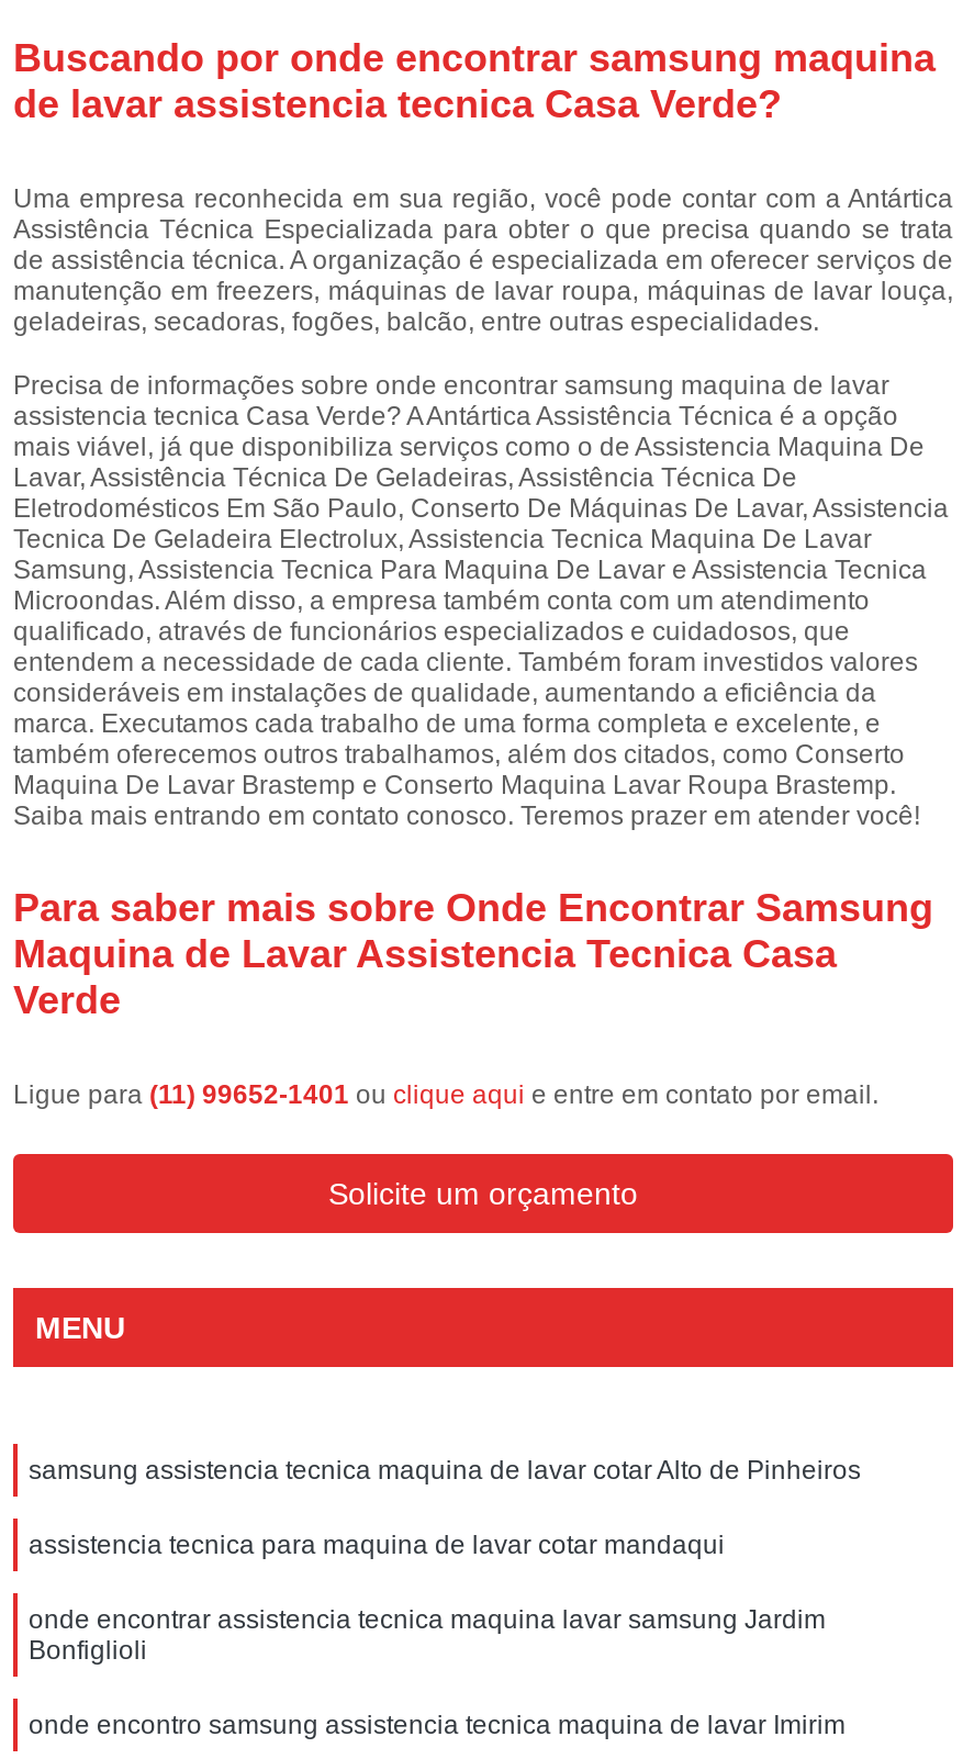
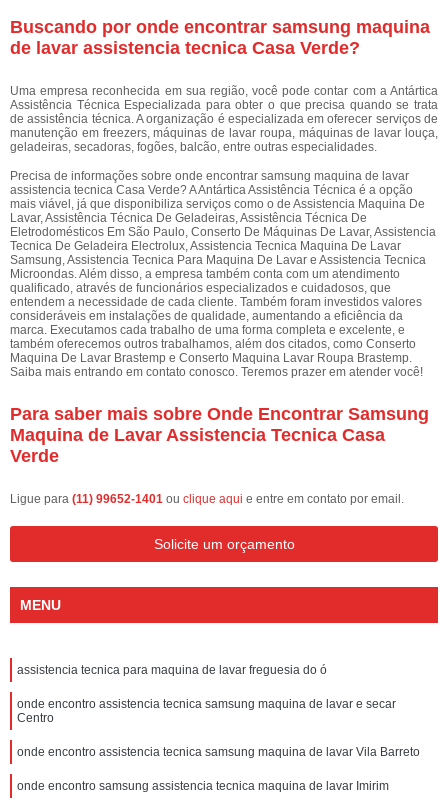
[29,1455,861,1486] samsung assistencia tecnica maquina de lavar cotar Alto de Pinheiros -> [17,663,327,677] assistencia tecnica para maquina de lavar freguesia do ó
[29,1530,725,1560] assistencia tecnica para maquina de lavar cotar mandaqui -> [17,697,396,725] onde encontro assistencia tecnica samsung maquina de lavar e secar | Centro
[29,1604,826,1666] onde encontrar assistencia tecnica maquina lavar samsung Jardim | Bonfiglioli -> [17,745,420,759] onde encontro assistencia tecnica samsung maquina de lavar Vila Barreto

